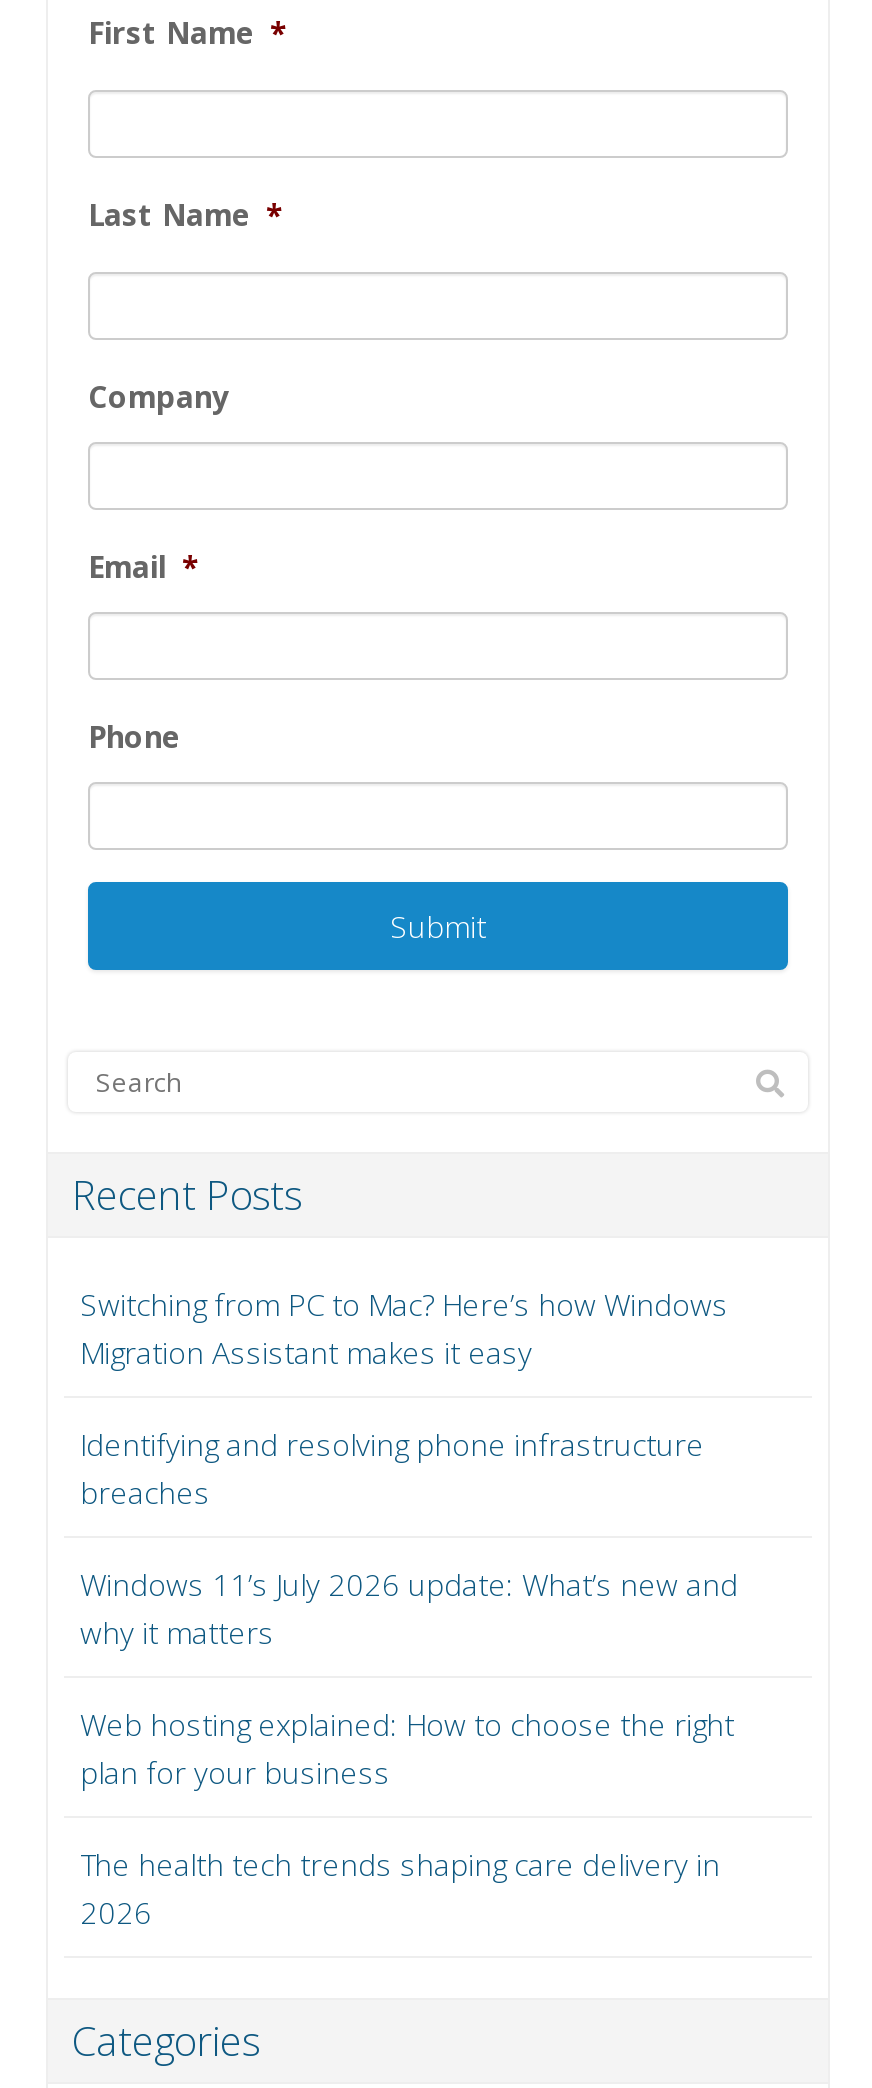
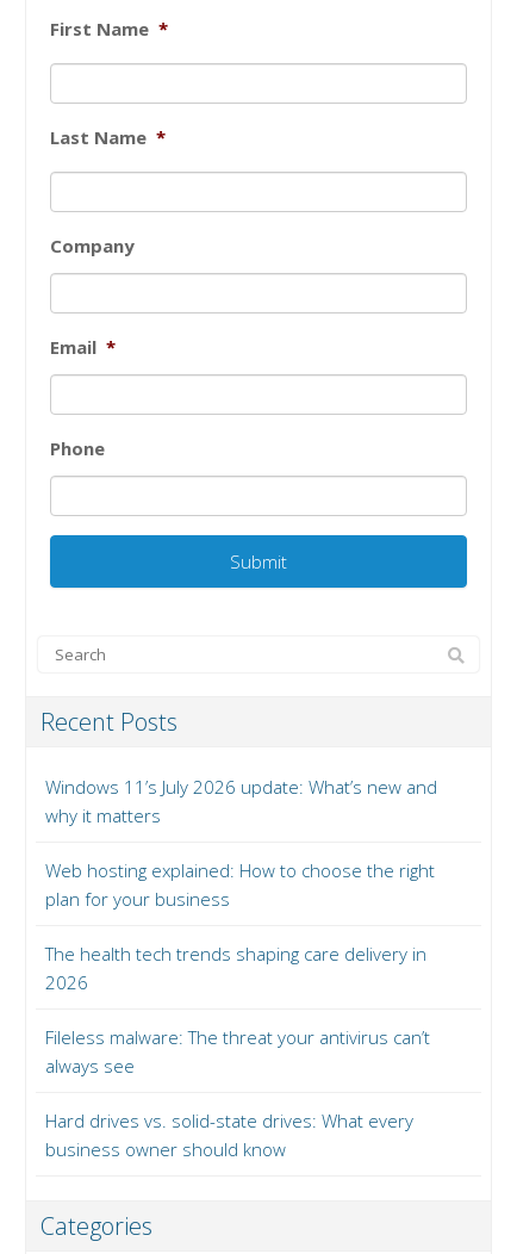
[80,1284,728,1512] Switching from PC to Mac? Here’s how Windows | Migration Assistant makes it easy | Identifying and resolving phone infrastructure | breaches -> none
moved [80,1564,738,1932] -> [45,775,437,994]: Windows 11’s July 2026 update: What’s new and | why it matters | Web hosting explained: How to choose the right | plan for your business | The health tech trends shaping care delivery in | 2026
none -> [45,1025,430,1161] Fileless malware: The threat your antivirus can’t | always see | Hard drives vs. solid-state drives: What every | business owner should know

